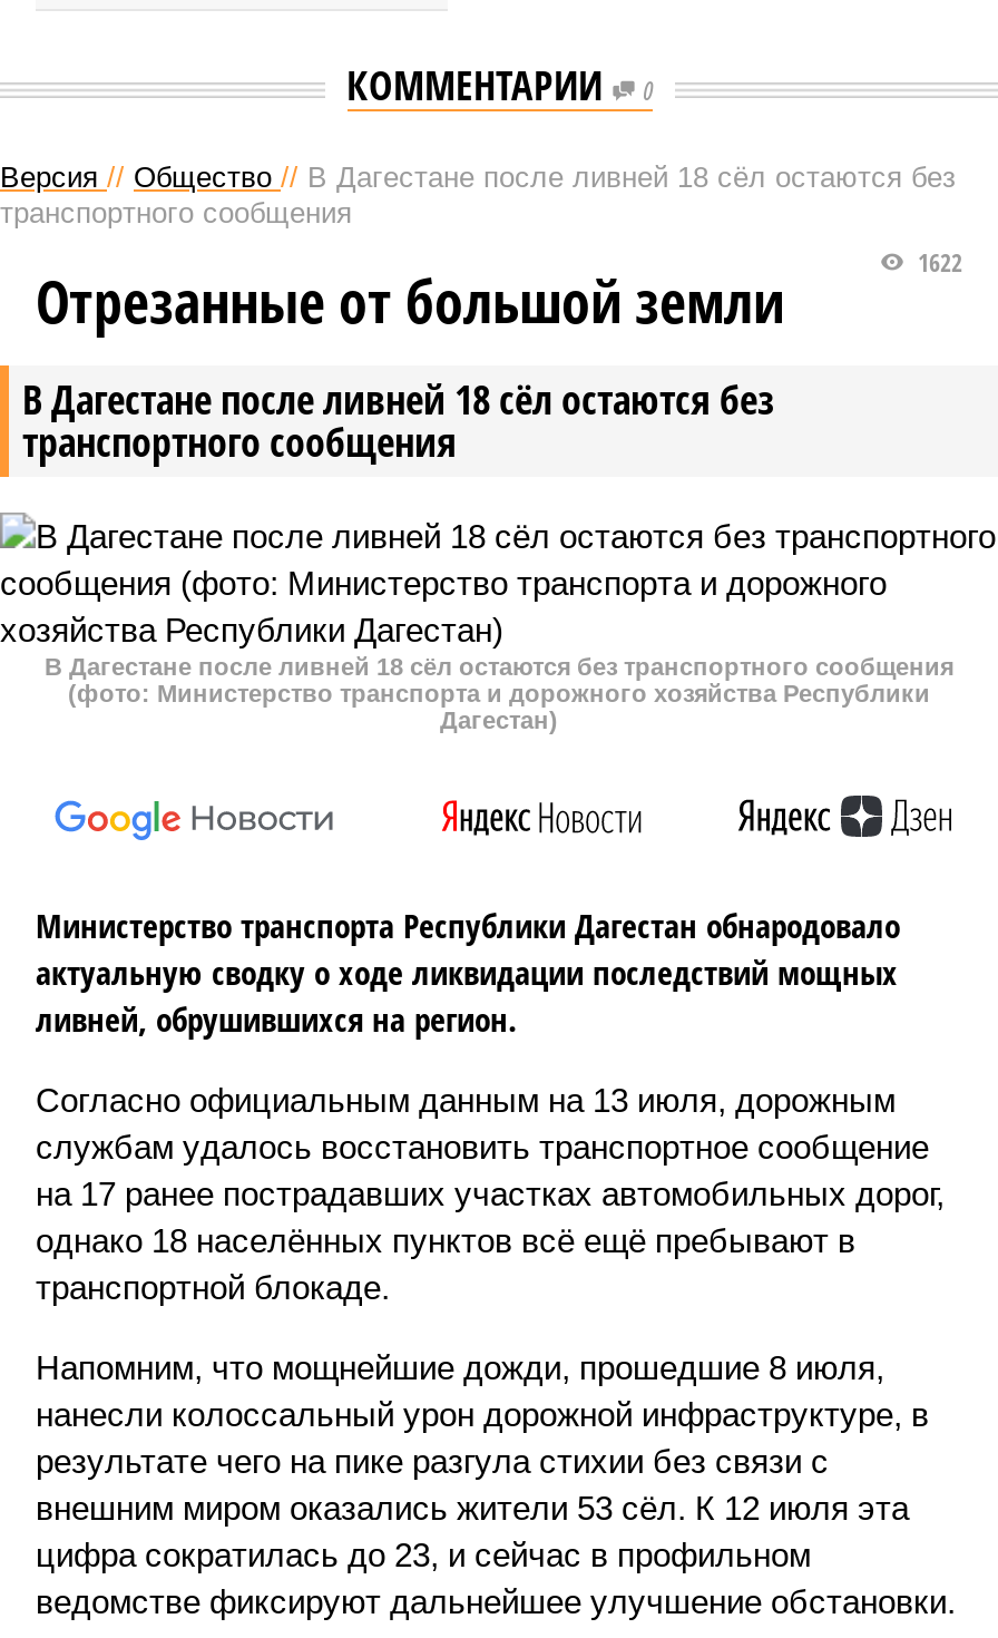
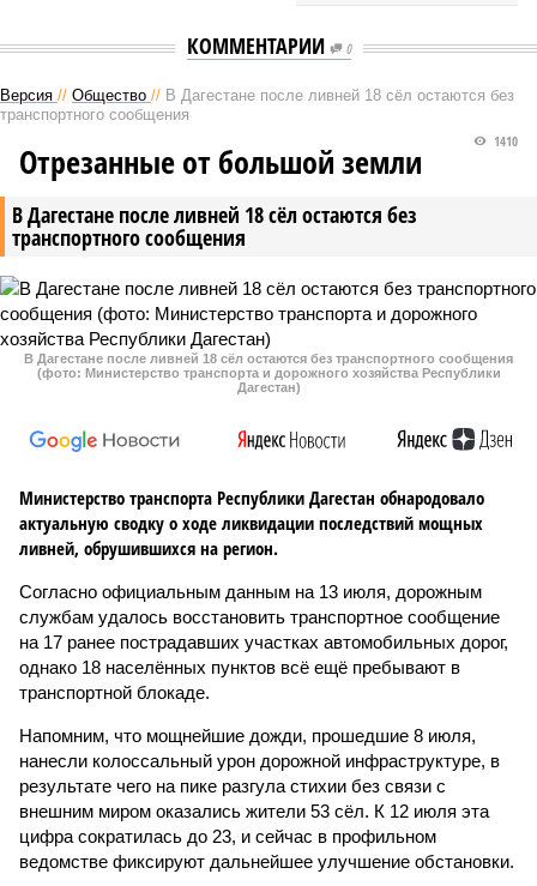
[911,245,962,279] 1622 -> [490,132,518,150] 1410

